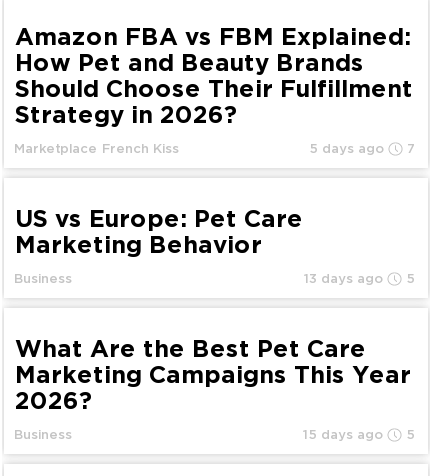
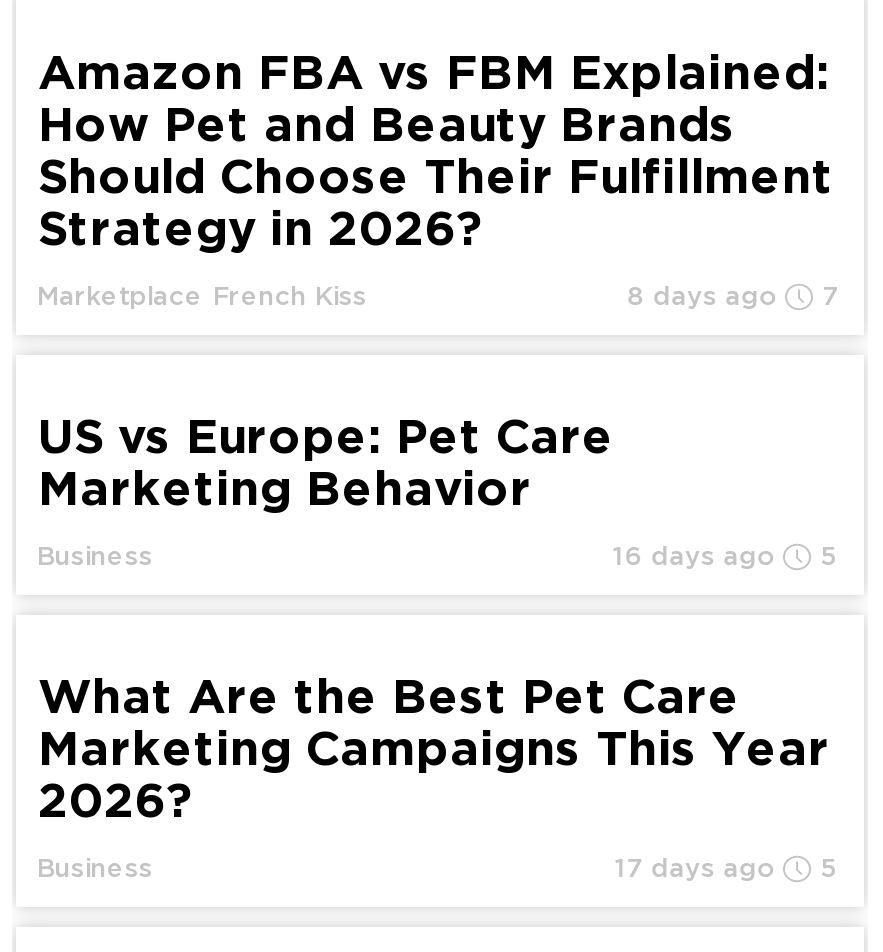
[309,143,415,155] 5 days ago 7 -> [626,285,838,309] 8 days ago 7
[303,273,415,285] 13 days ago 5 -> [612,545,838,569] 16 days ago 5
[302,429,415,441] 15 days ago 5 -> [614,857,838,881] 17 days ago 5

